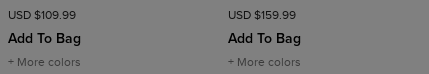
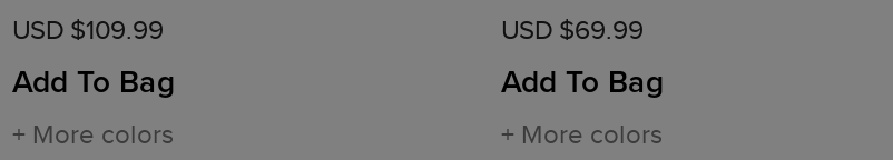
[227,8,295,22] USD $159.99 -> [501,13,644,44] USD $69.99

